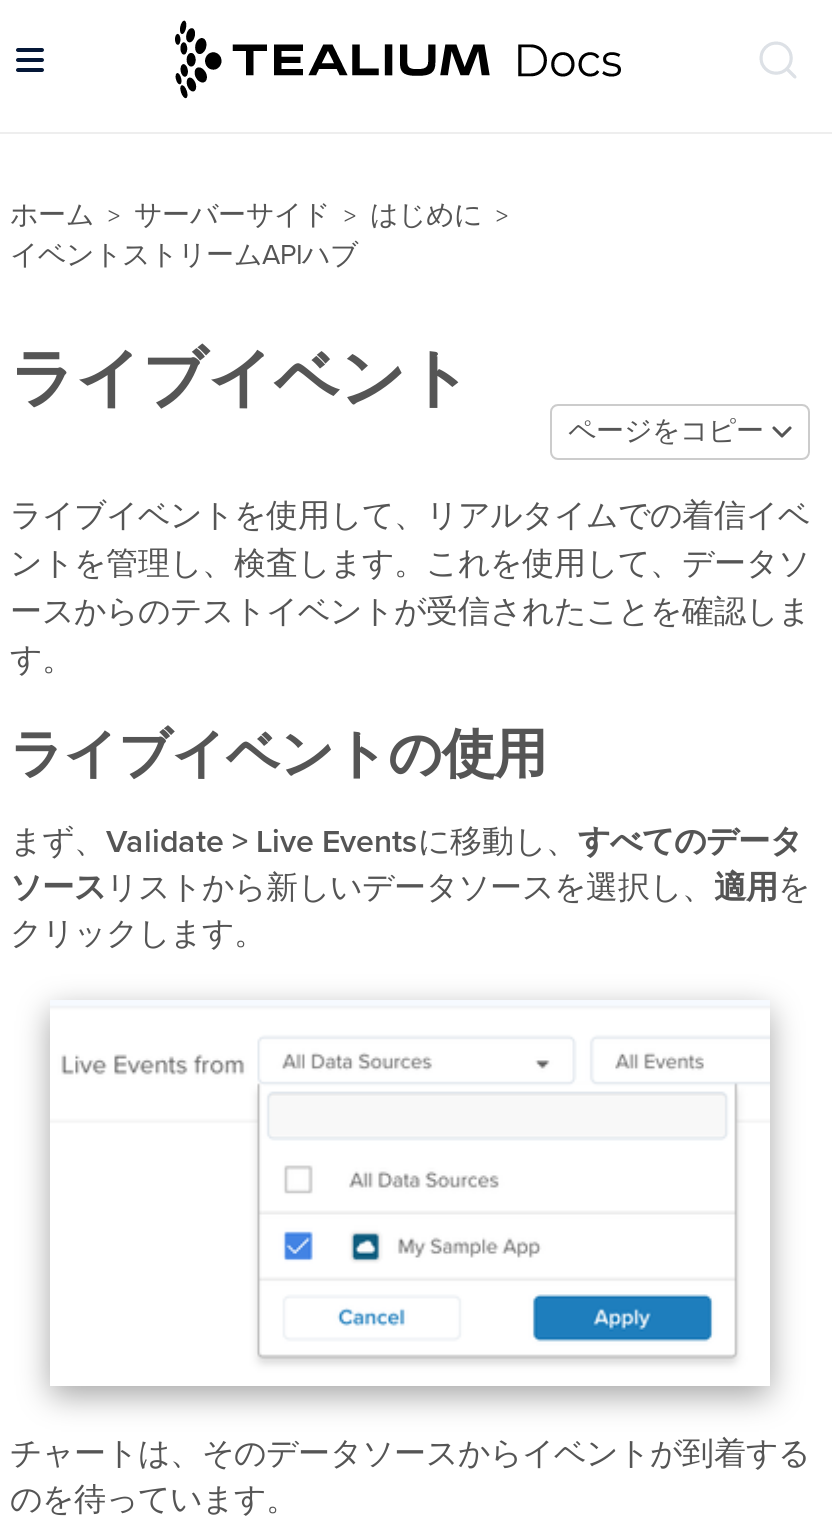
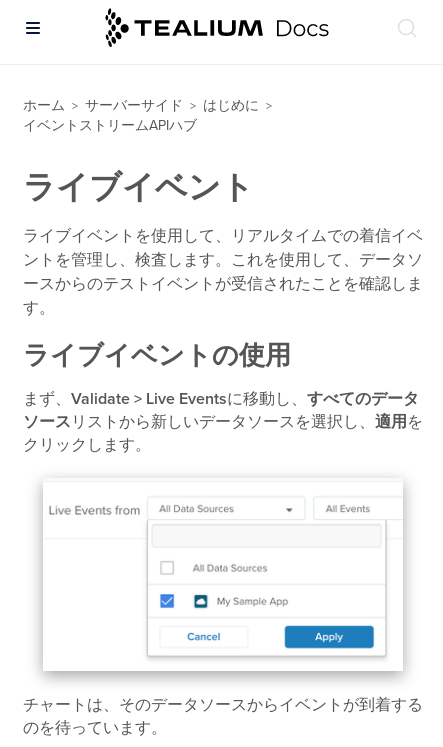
[568,414,764,448] ページをコピー -> none

